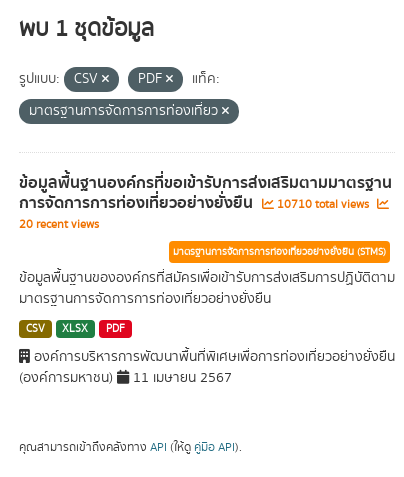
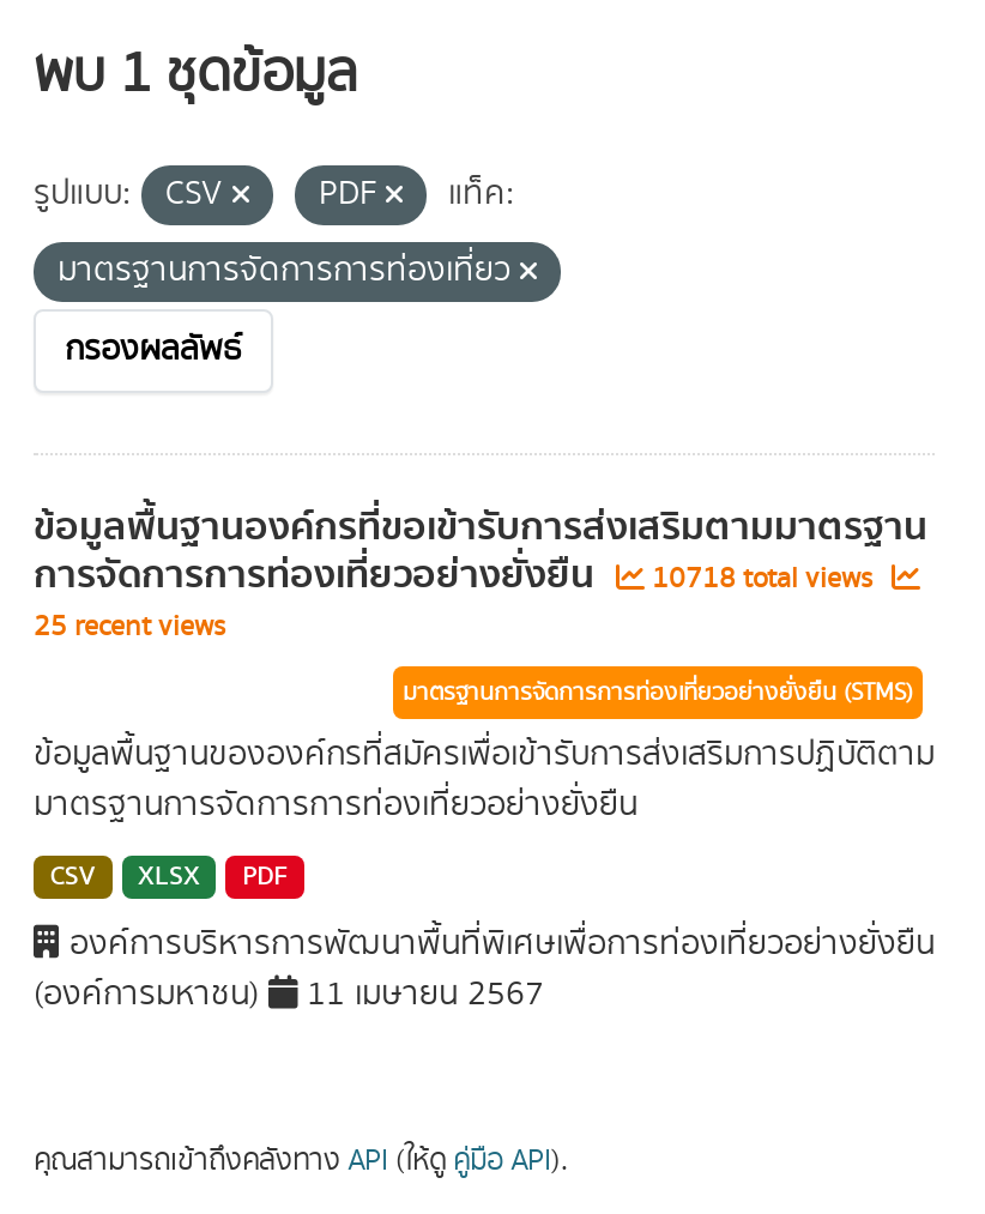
none -> [65,325,242,373] กรองผลลัพธ์
[19,190,372,216] การจัดการการท่องเที่ยวอย่างยั่งยืน 10710 total views -> [34,544,880,606] การจัดการการท่องเที่ยวอย่างยั่งยืน 10718 total views
[19,216,99,233] 20 recent views -> [34,606,225,647] 25 recent views

